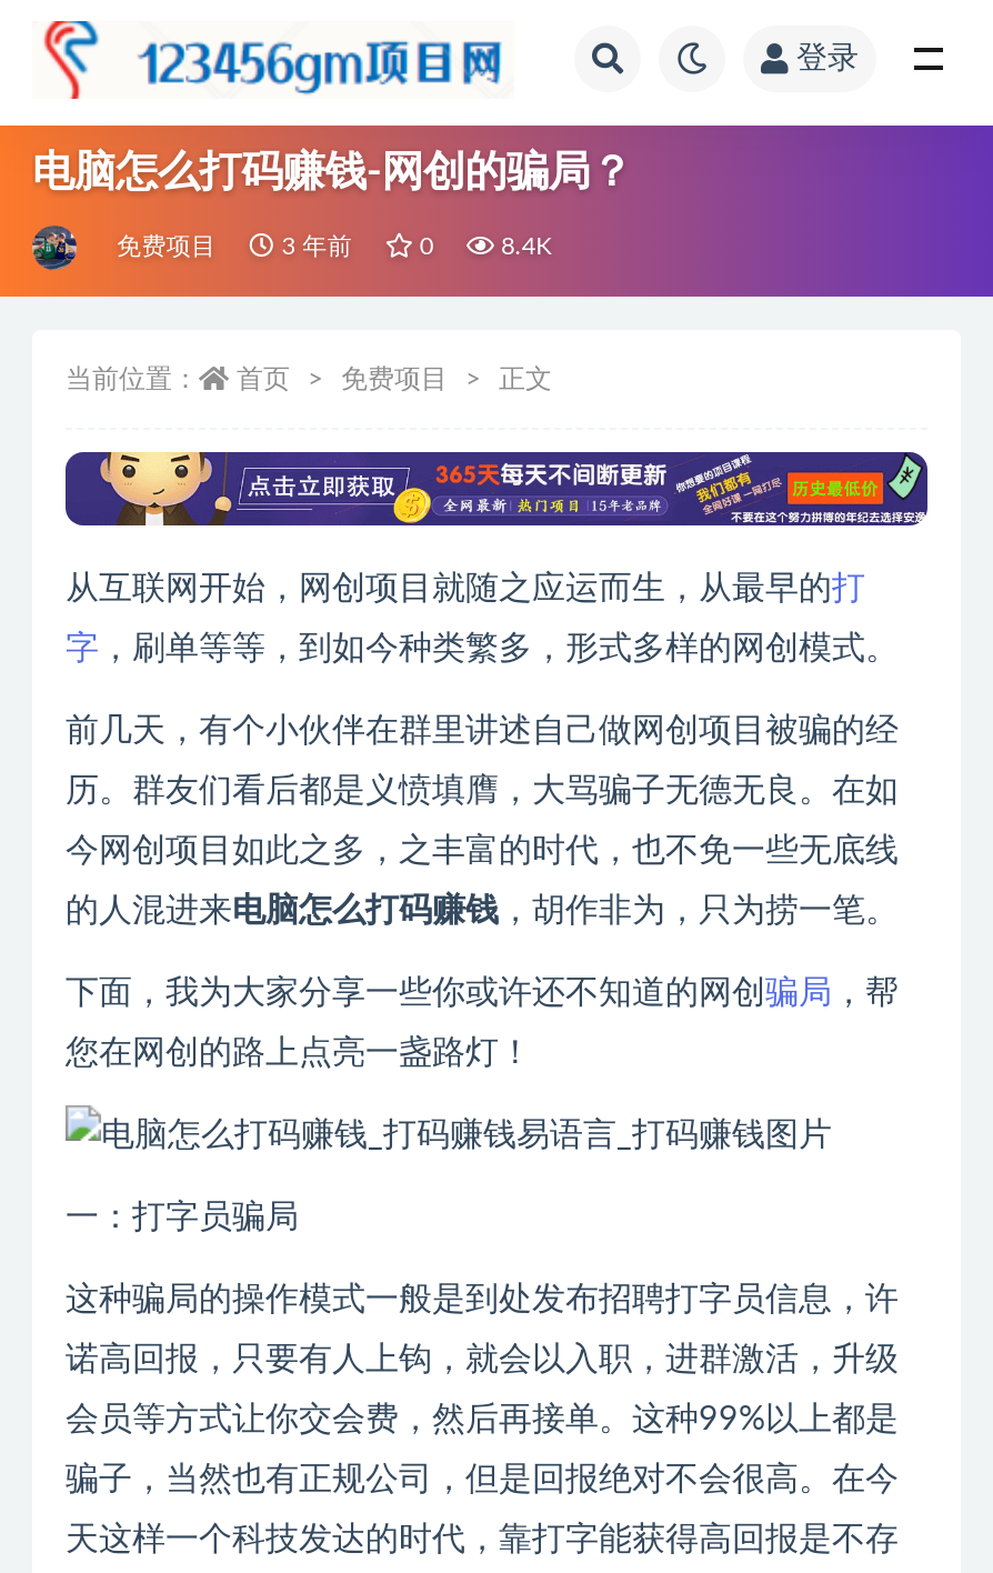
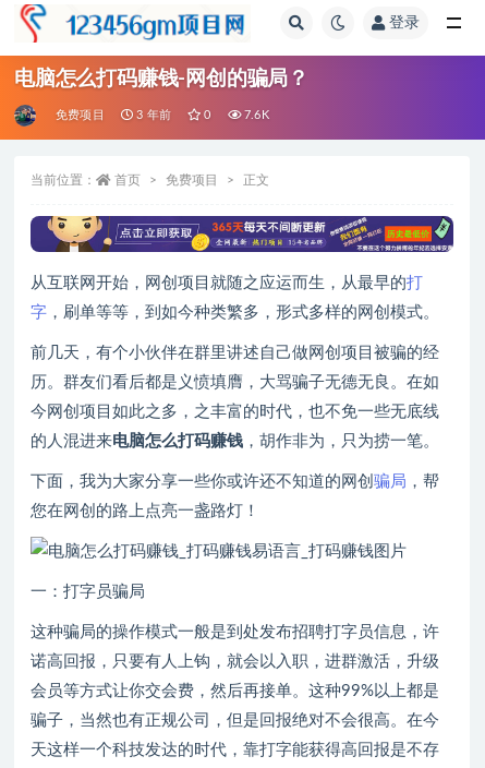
[494,234,552,259] 8.4K -> [241,109,269,121] 7.6K

